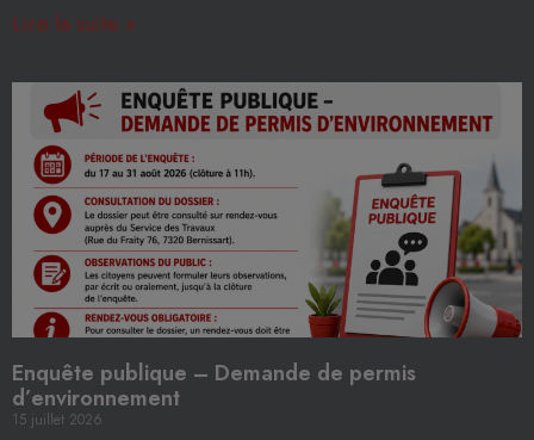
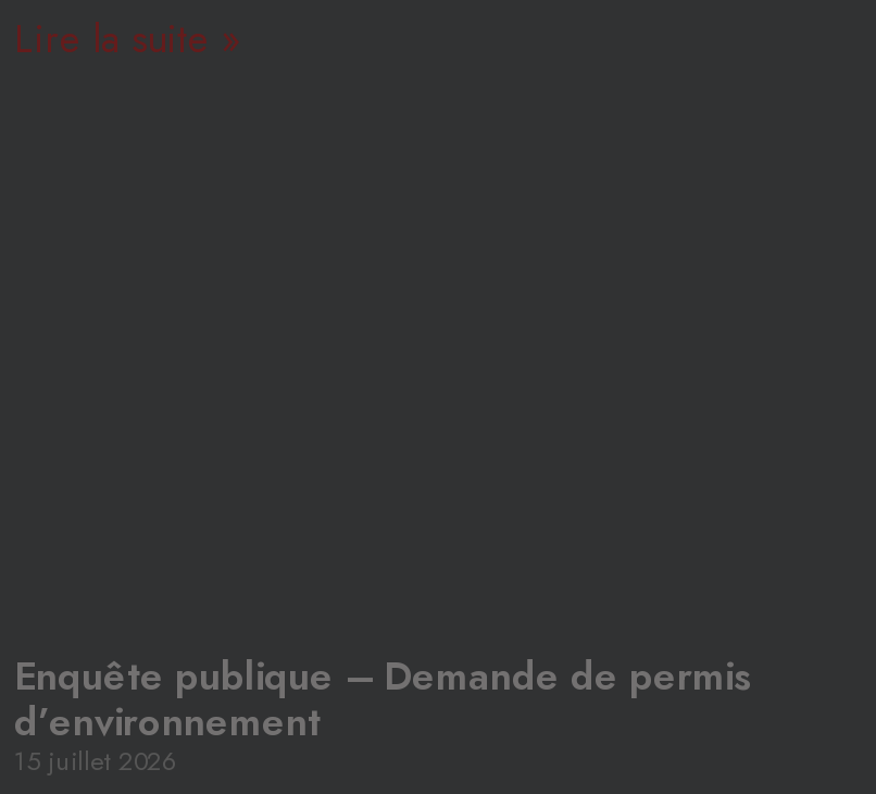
[11,81,523,339] [image] -> none

